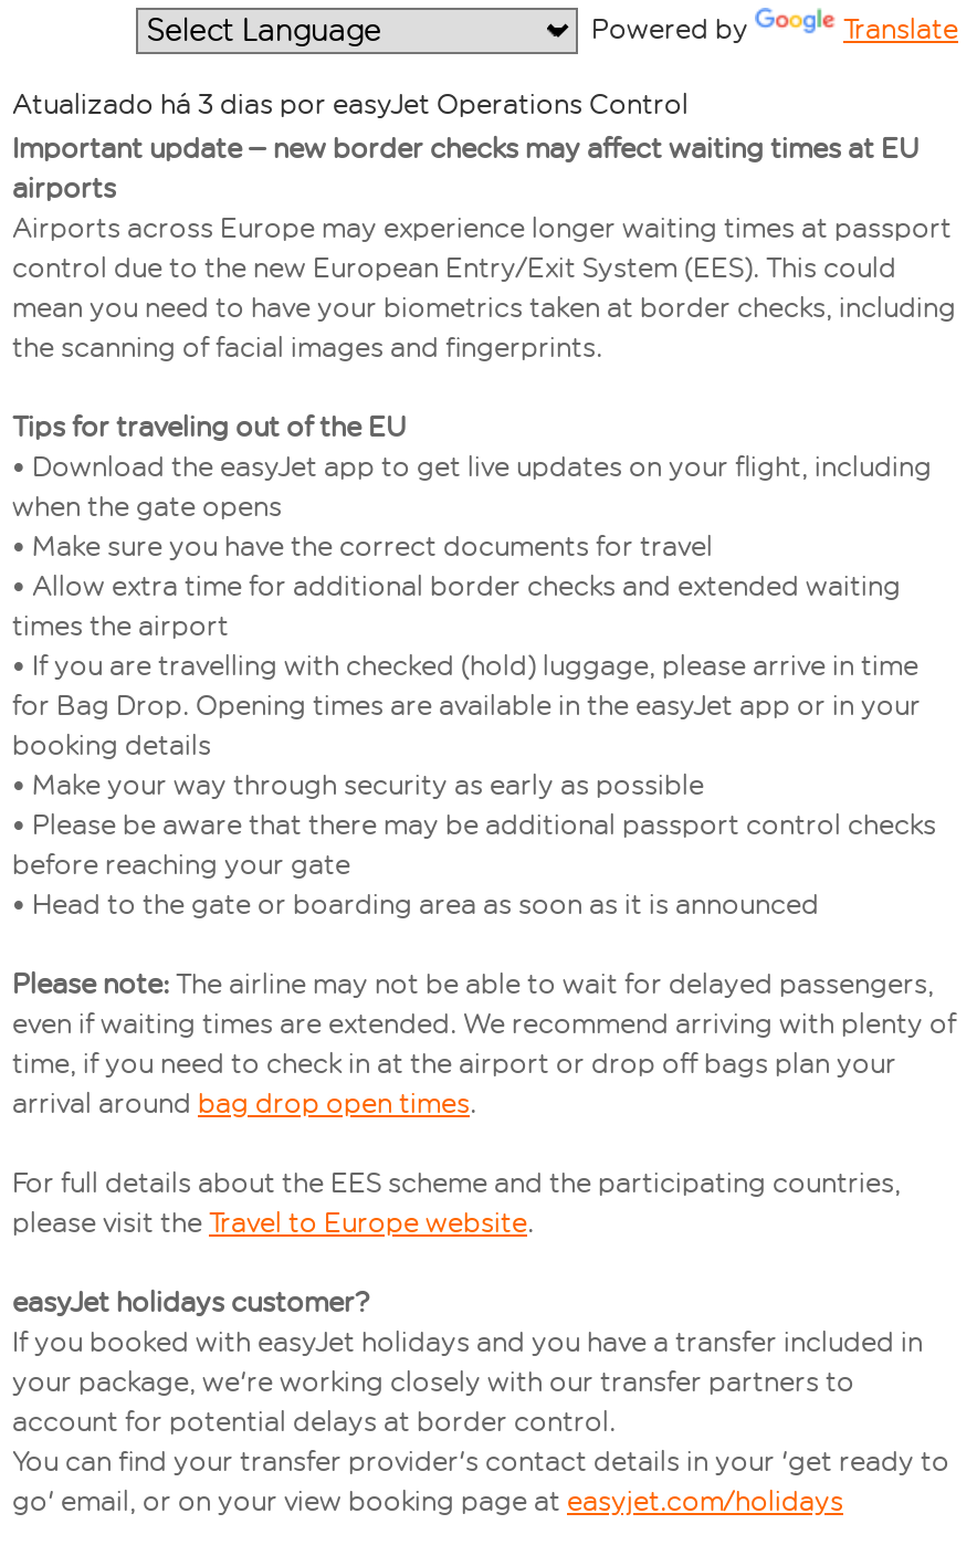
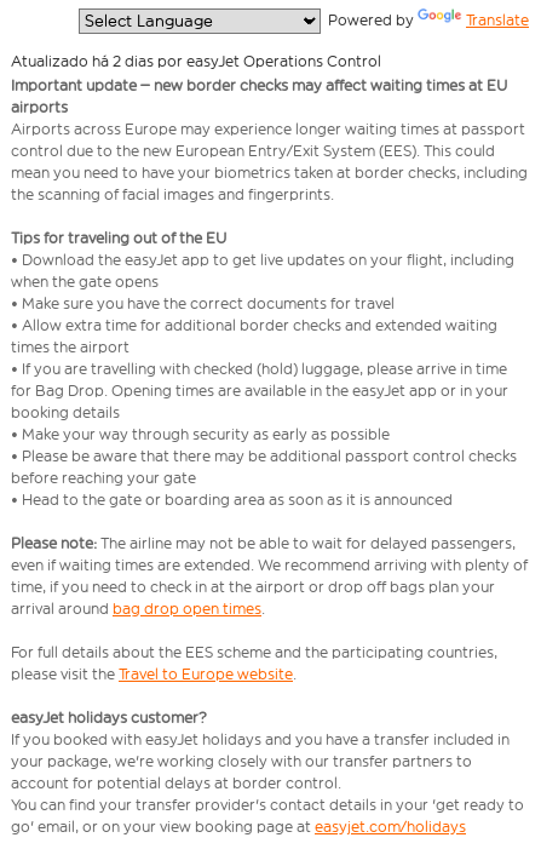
[12,88,689,121] Atualizado há 3 dias por easyJet Operations Control -> [11,52,381,70] Atualizado há 2 dias por easyJet Operations Control

